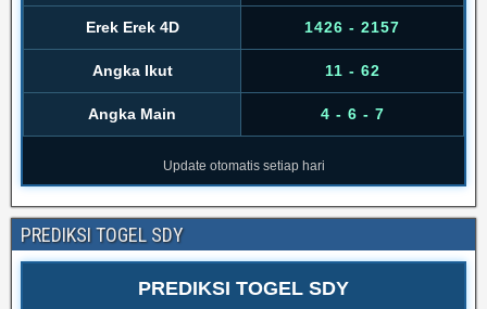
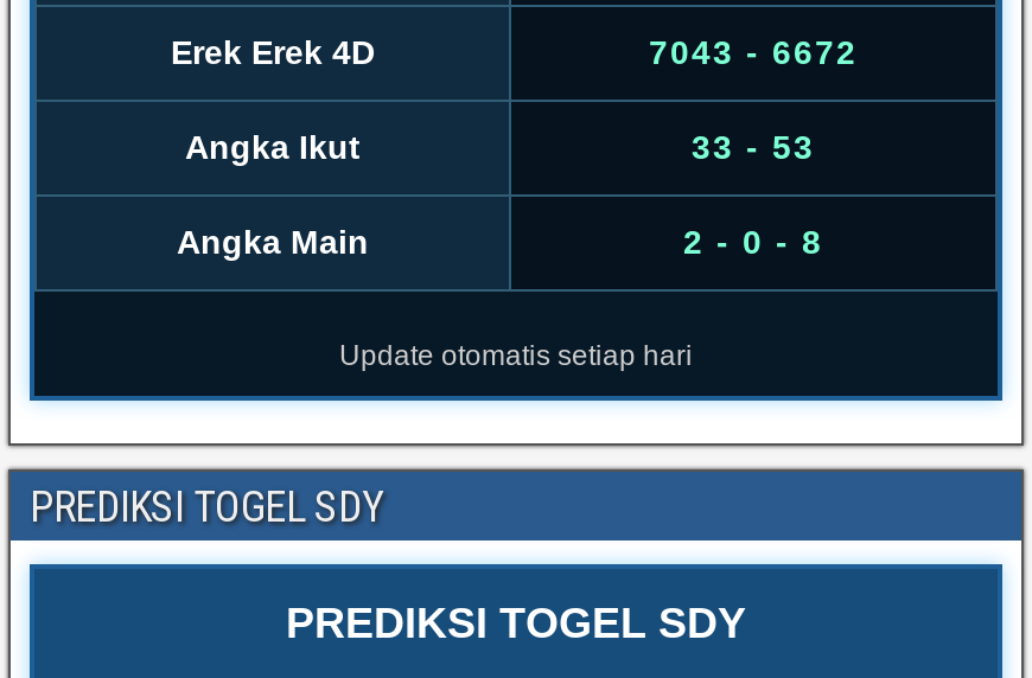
[304,19,400,36] 1426 - 2157 -> [649,33,858,71] 7043 - 6672
[324,62,380,79] 11 - 62 -> [692,128,815,166] 33 - 53
[320,105,384,123] 4 - 6 - 7 -> [683,223,823,261] 2 - 0 - 8

